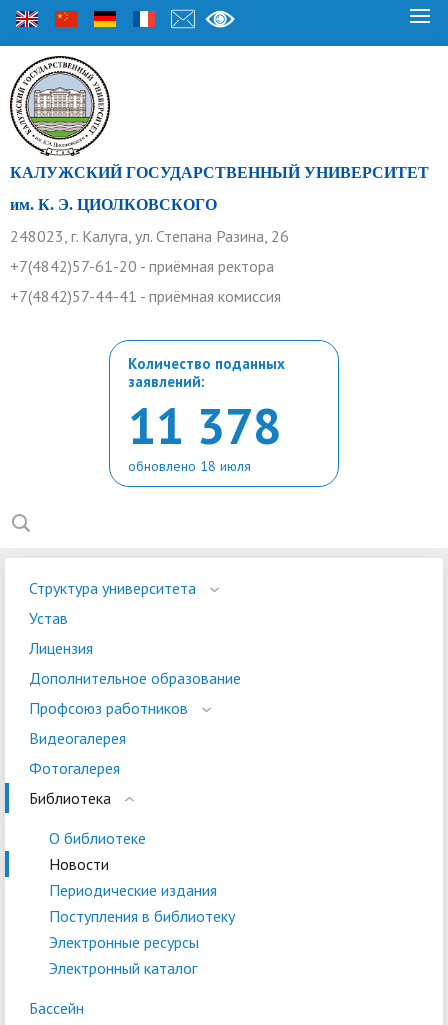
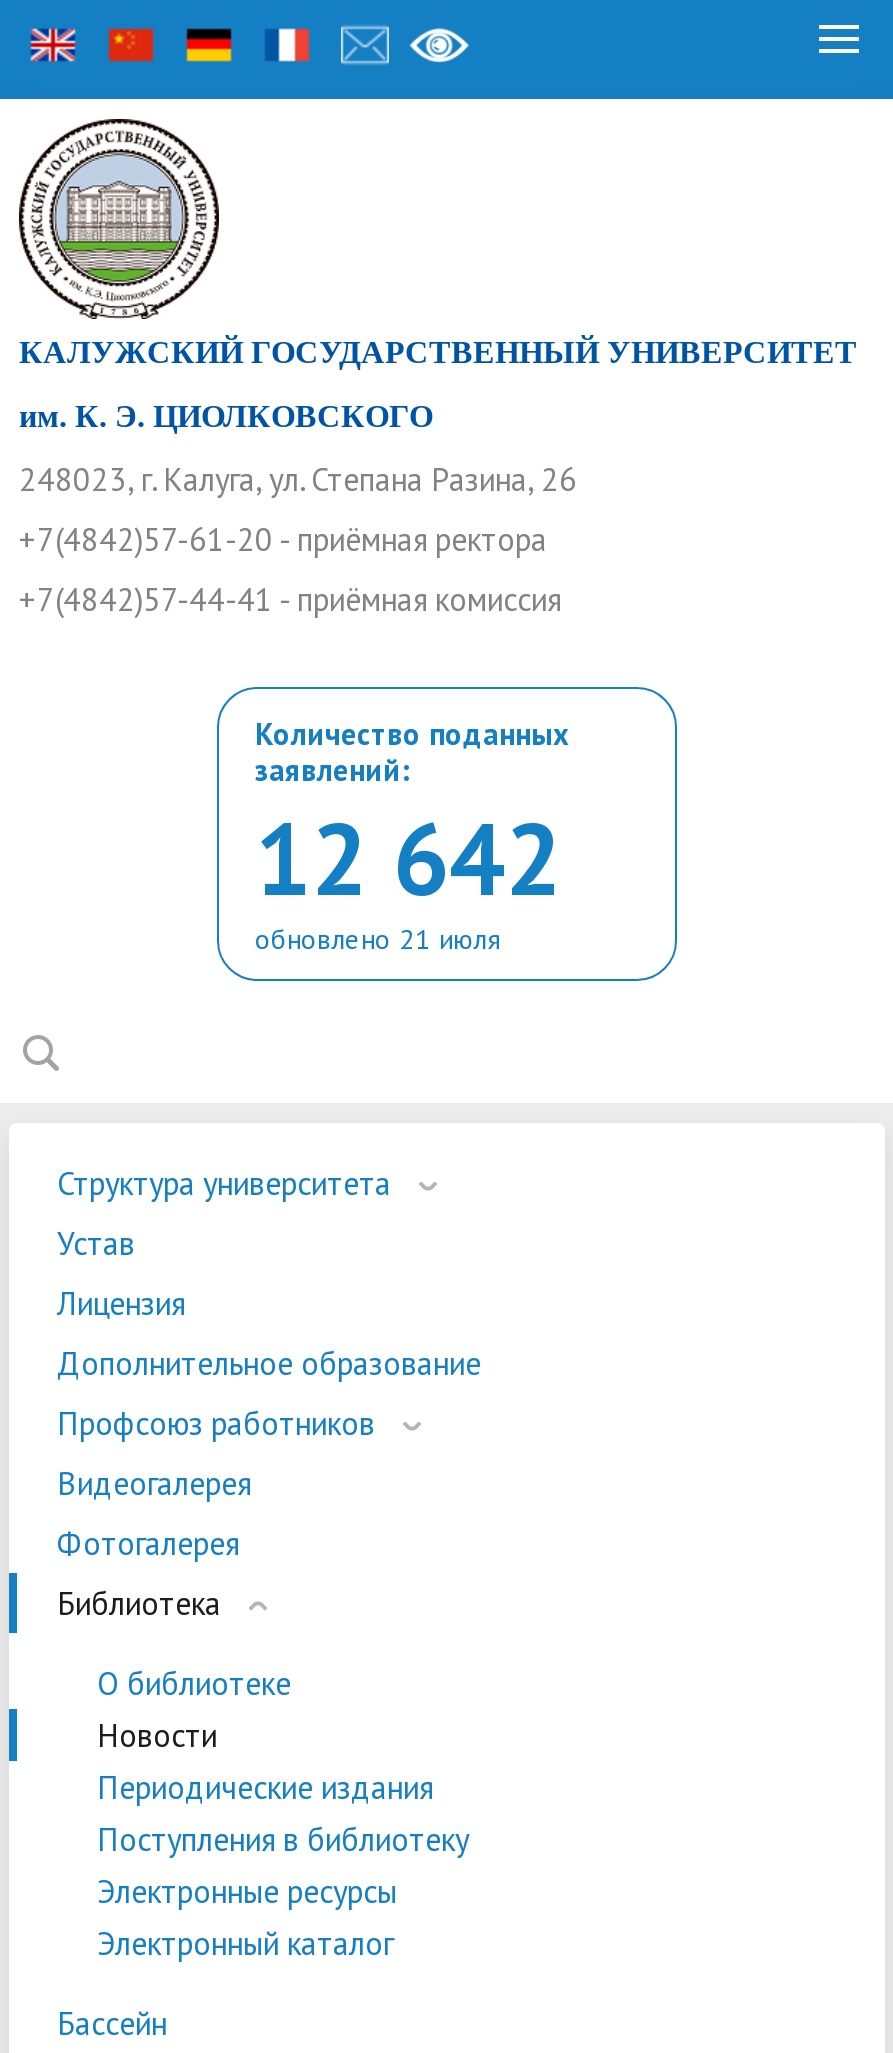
[128,393,281,458] 11 378 -> [255,793,561,923] 12 642
[128,457,251,475] обновлено 18 июля -> [255,921,501,957] обновлено 21 июля

